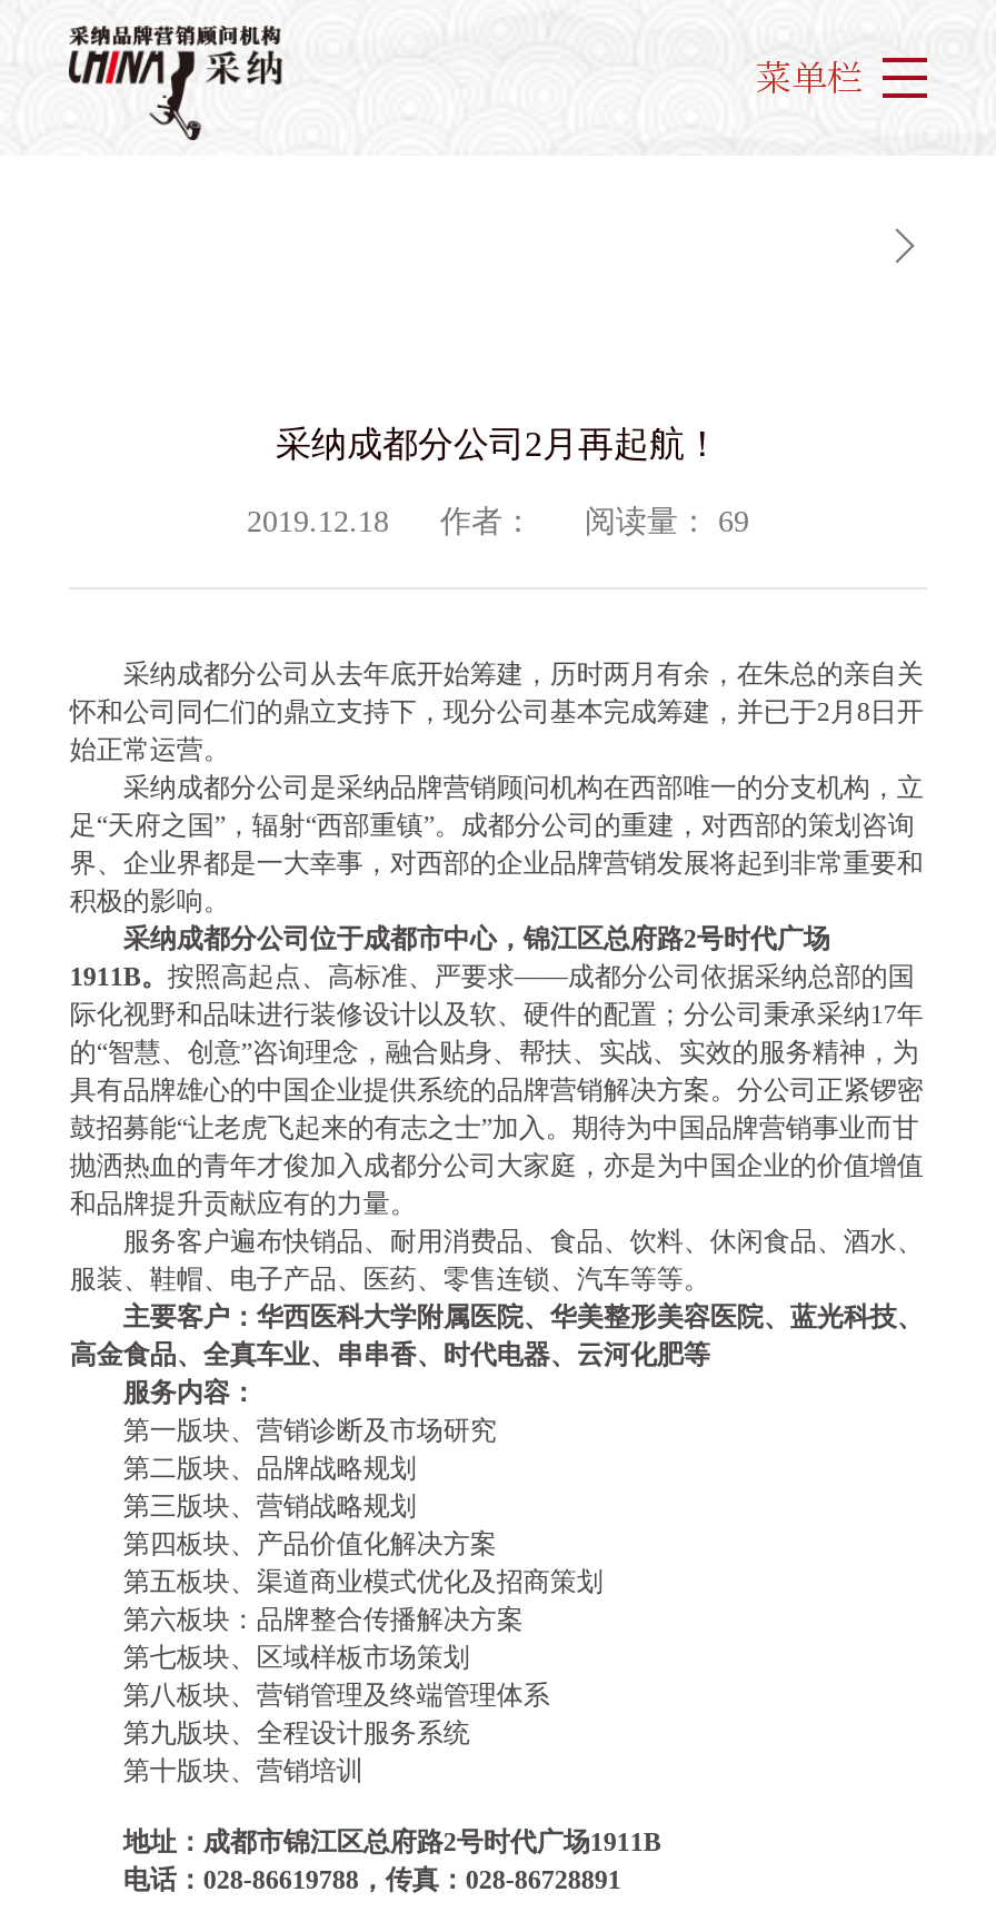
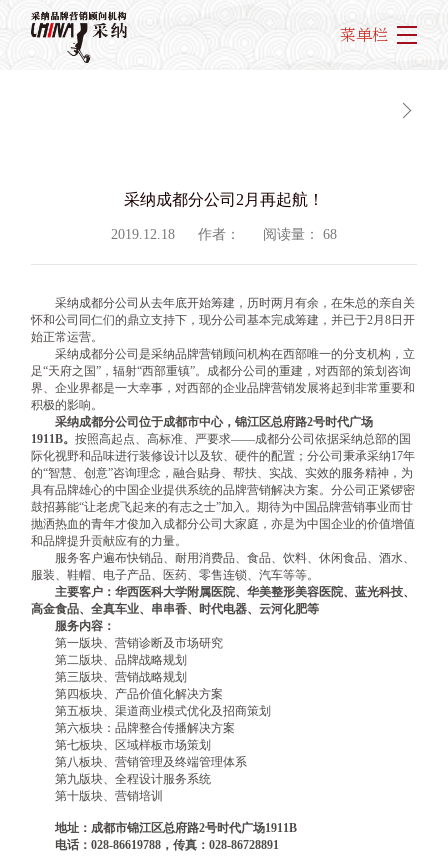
[247,505,749,538] 2019.12.18 作者： 阅读量：69 -> [111,227,337,242] 2019.12.18 作者： 阅读量：68

